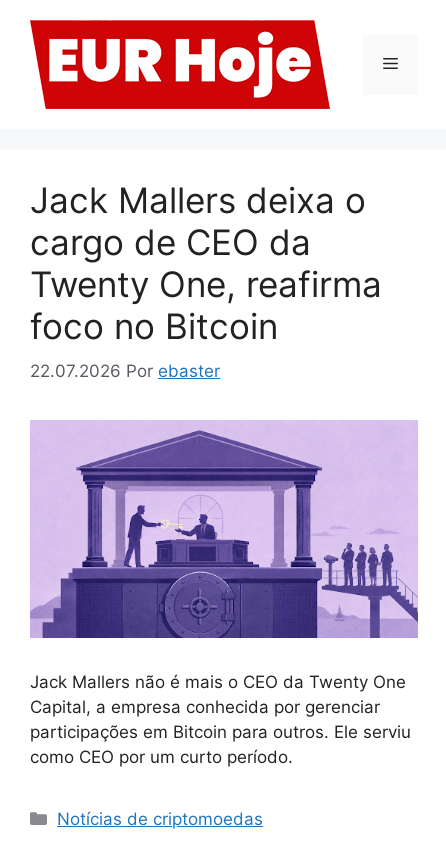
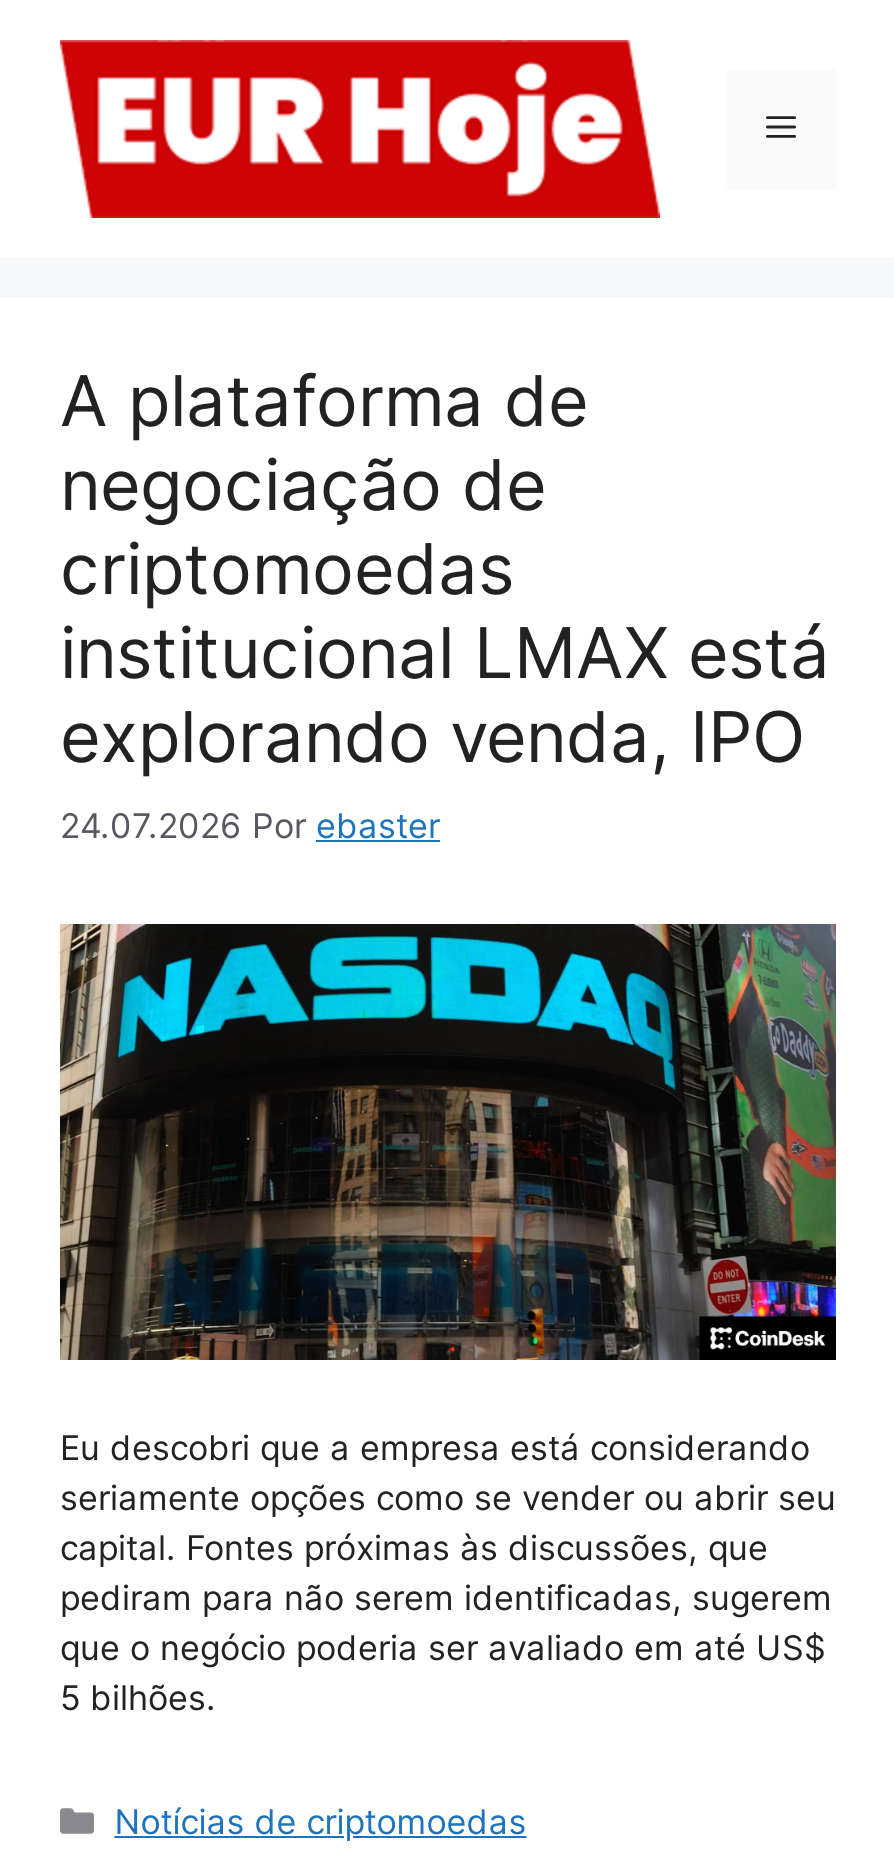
[30,179,382,380] Jack Mallers deixa o | cargo de CEO da | Twenty One, reafirma | foco no Bitcoin | 22.07.2026 Por ebaster -> [60,358,830,845] A plataforma de | negociação de | criptomoedas | institucional LMAX está | explorando venda, IPO | 24.07.2026 Por ebaster
[30,420,419,615] [image] -> [58,922,838,1330] [image]
[30,672,411,767] Jack Mallers não é mais o CEO da Twenty One | Capital, a empresa conhecida por gerenciar | participações em Bitcoin para outros. Ele serviu | como CEO por um curto período. -> [60,1428,836,1718] Eu descobri que a empresa está considerando | seriamente opções como se vender ou abrir seu | capital. Fontes próximas às discussões, que | pediram para não serem identificadas, sugerem | que o negócio poderia ser avaliado em até US$ | 5 bilhões.

